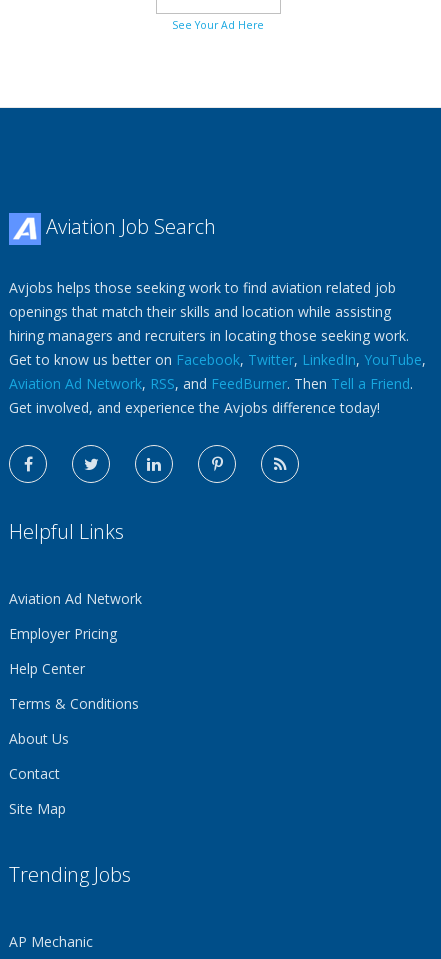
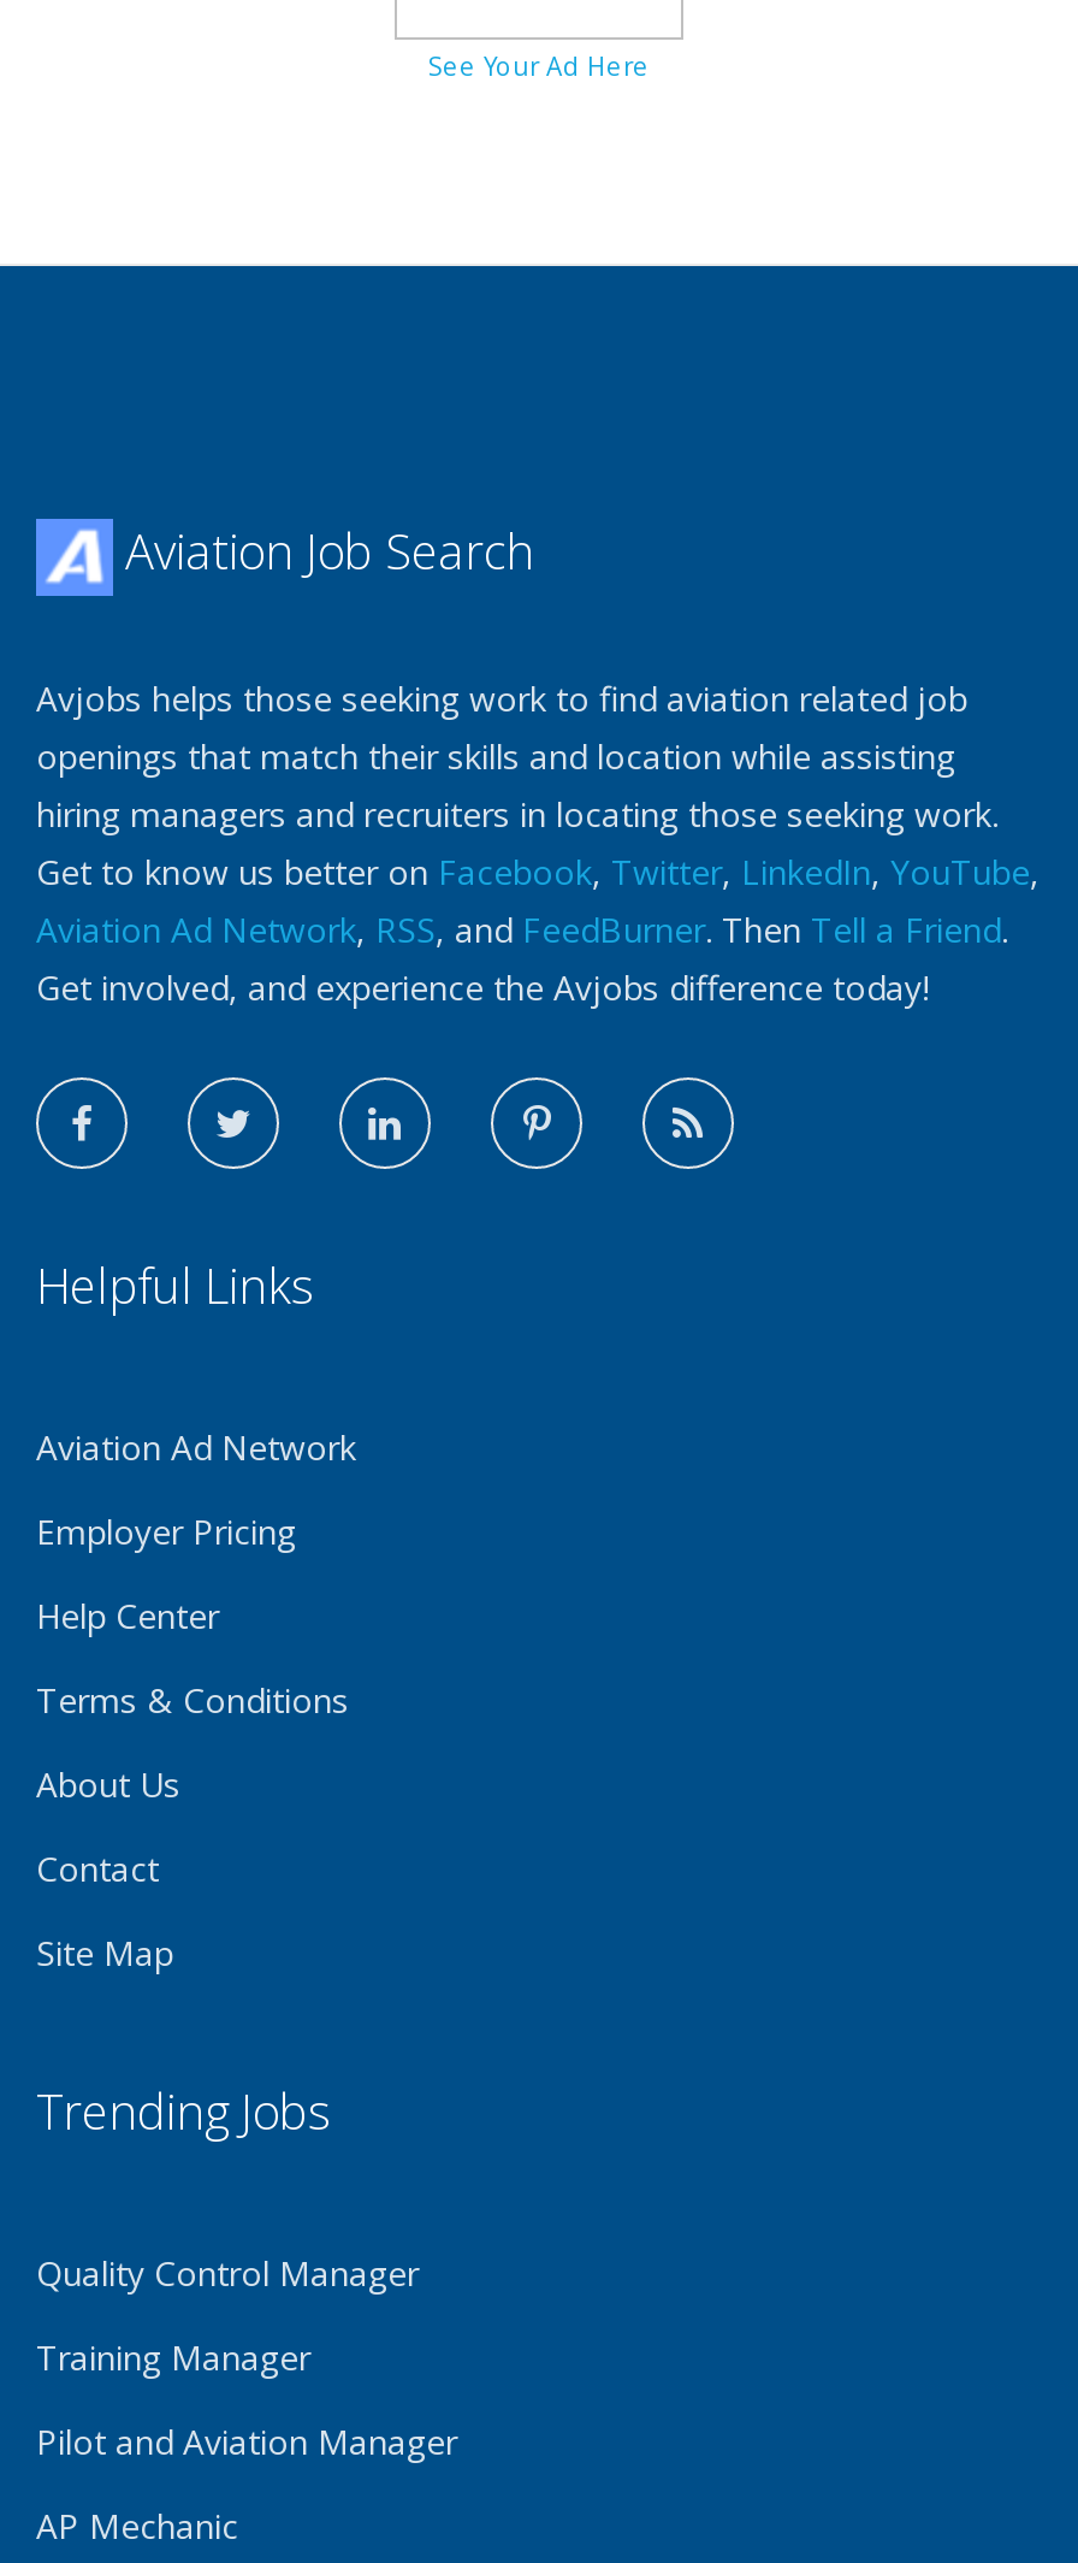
none -> [36,2250,457,2464] Quality Control Manager | Training Manager | Pilot and Aviation Manager

